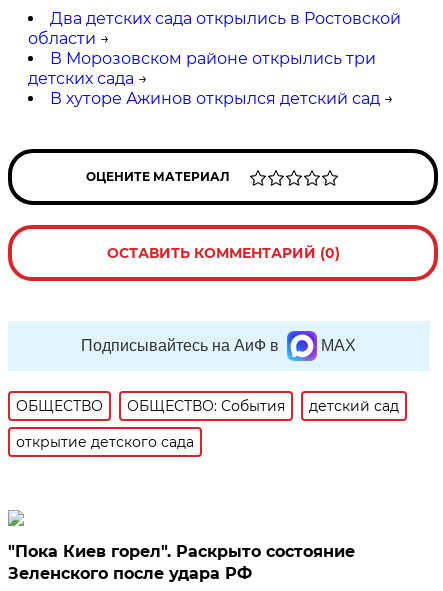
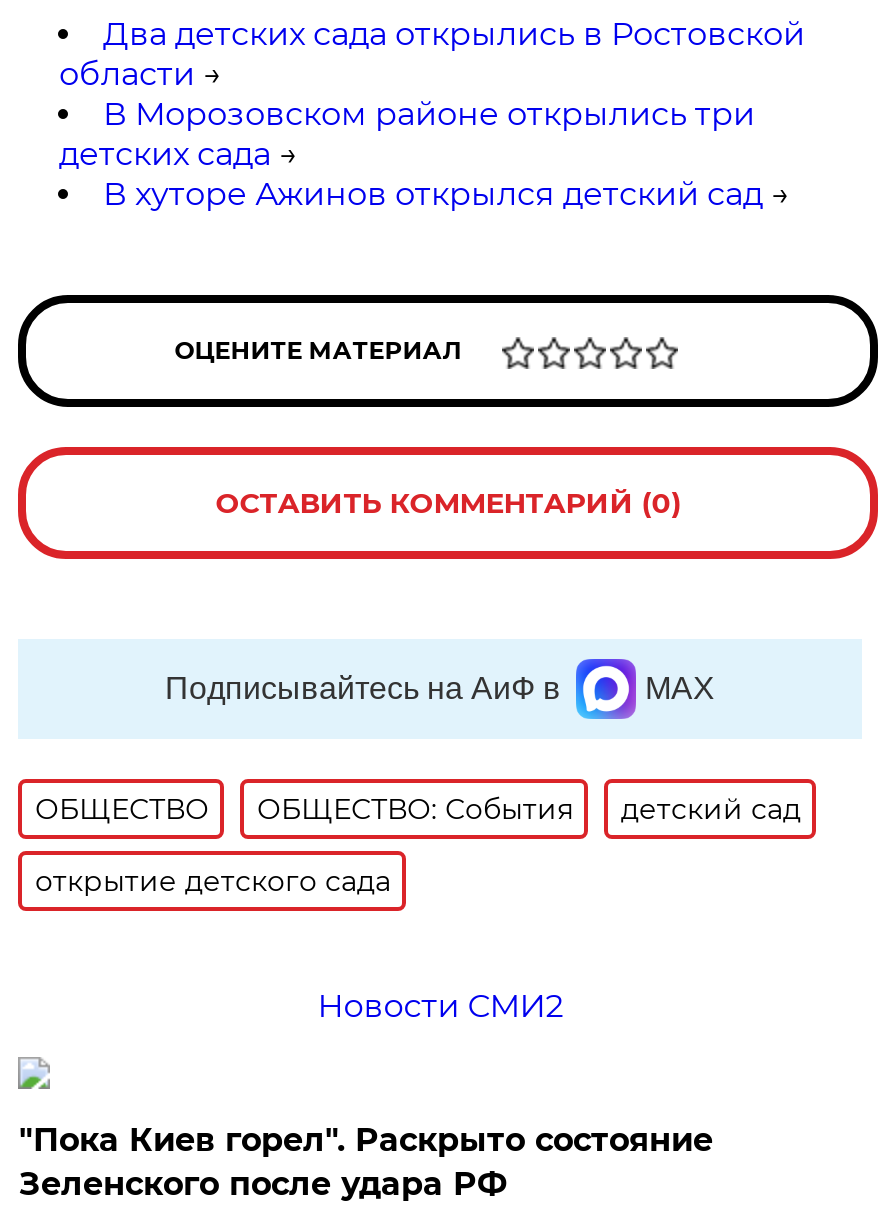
none -> [317,987,563,1025] Новости СМИ2

